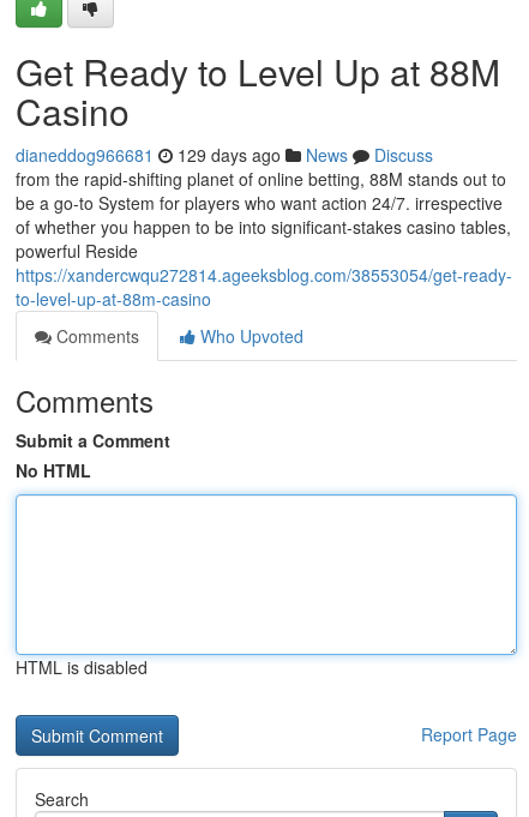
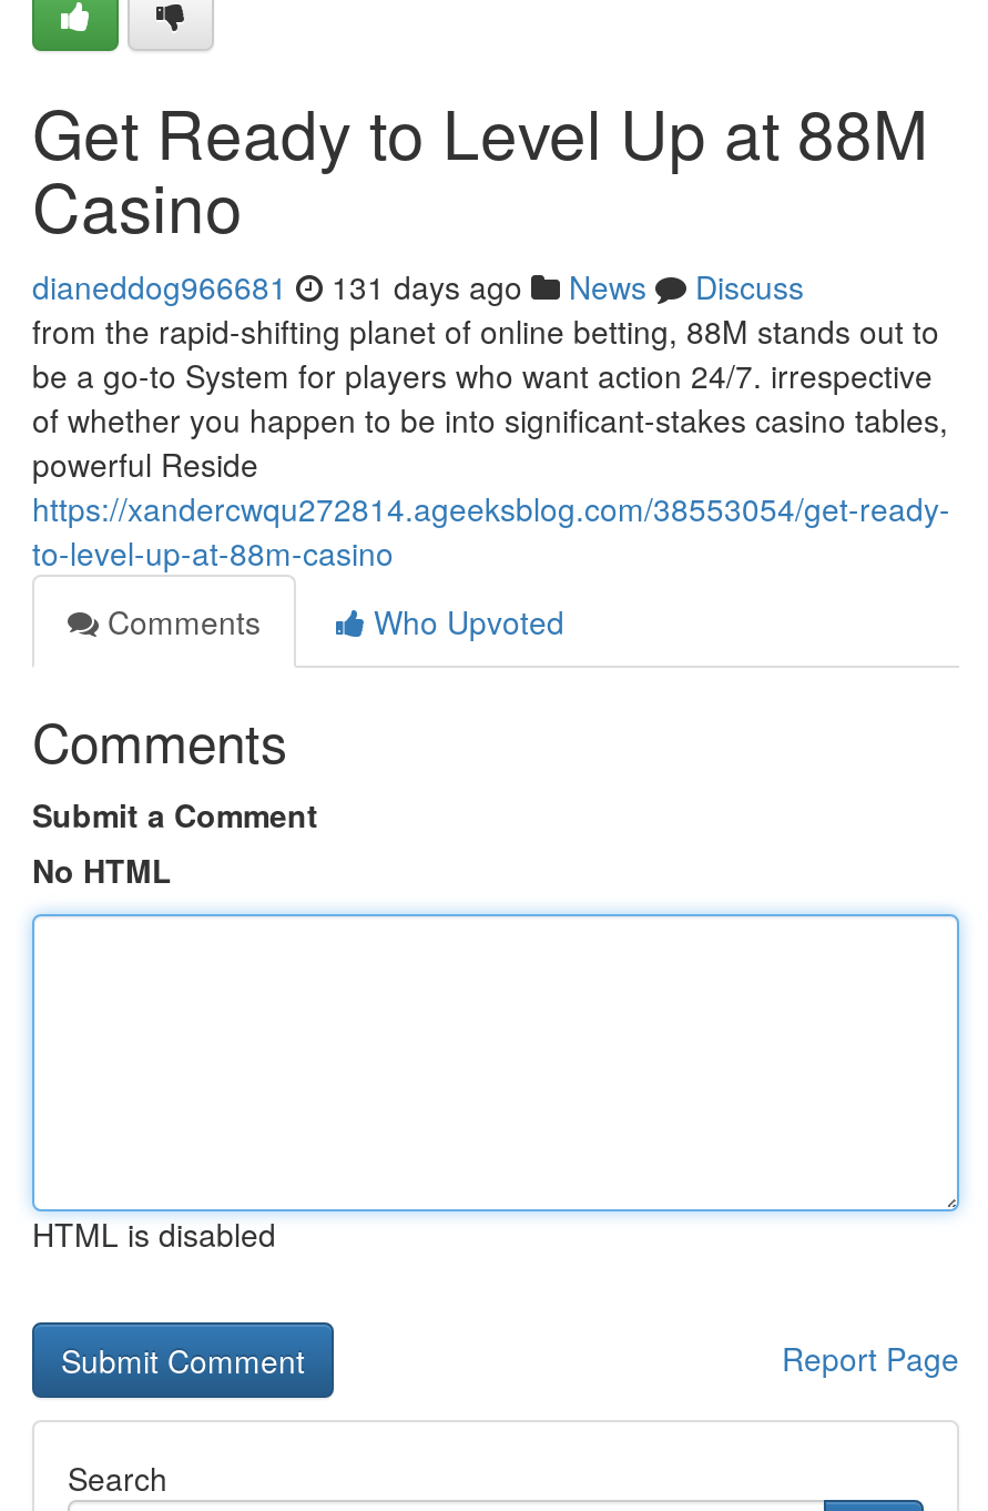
[16,143,433,167] dianeddog966681 129 days ago News Discuss -> [32,264,804,308] dianeddog966681 131 days ago News Discuss

